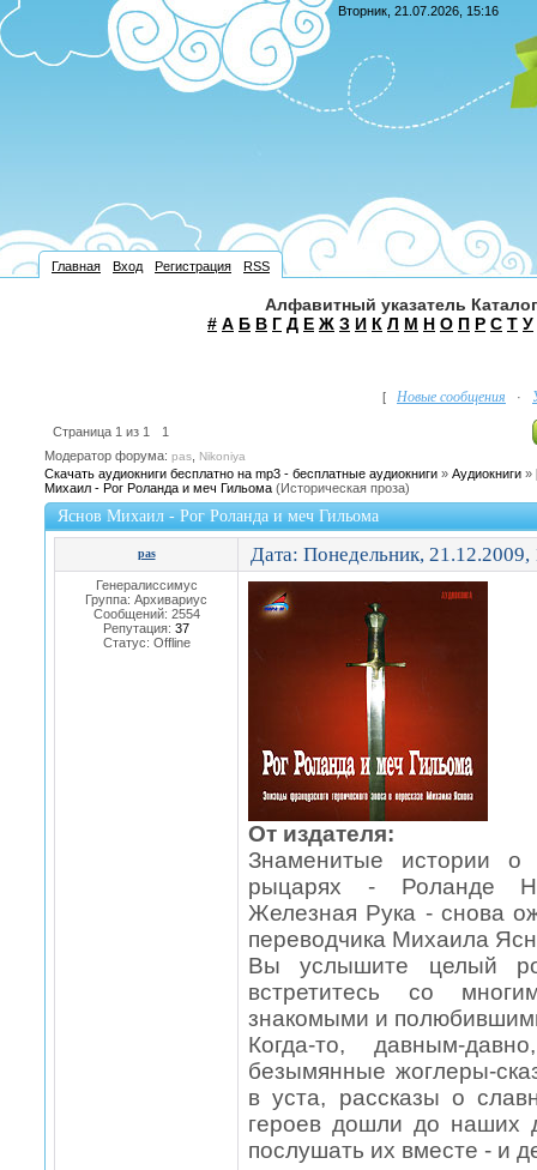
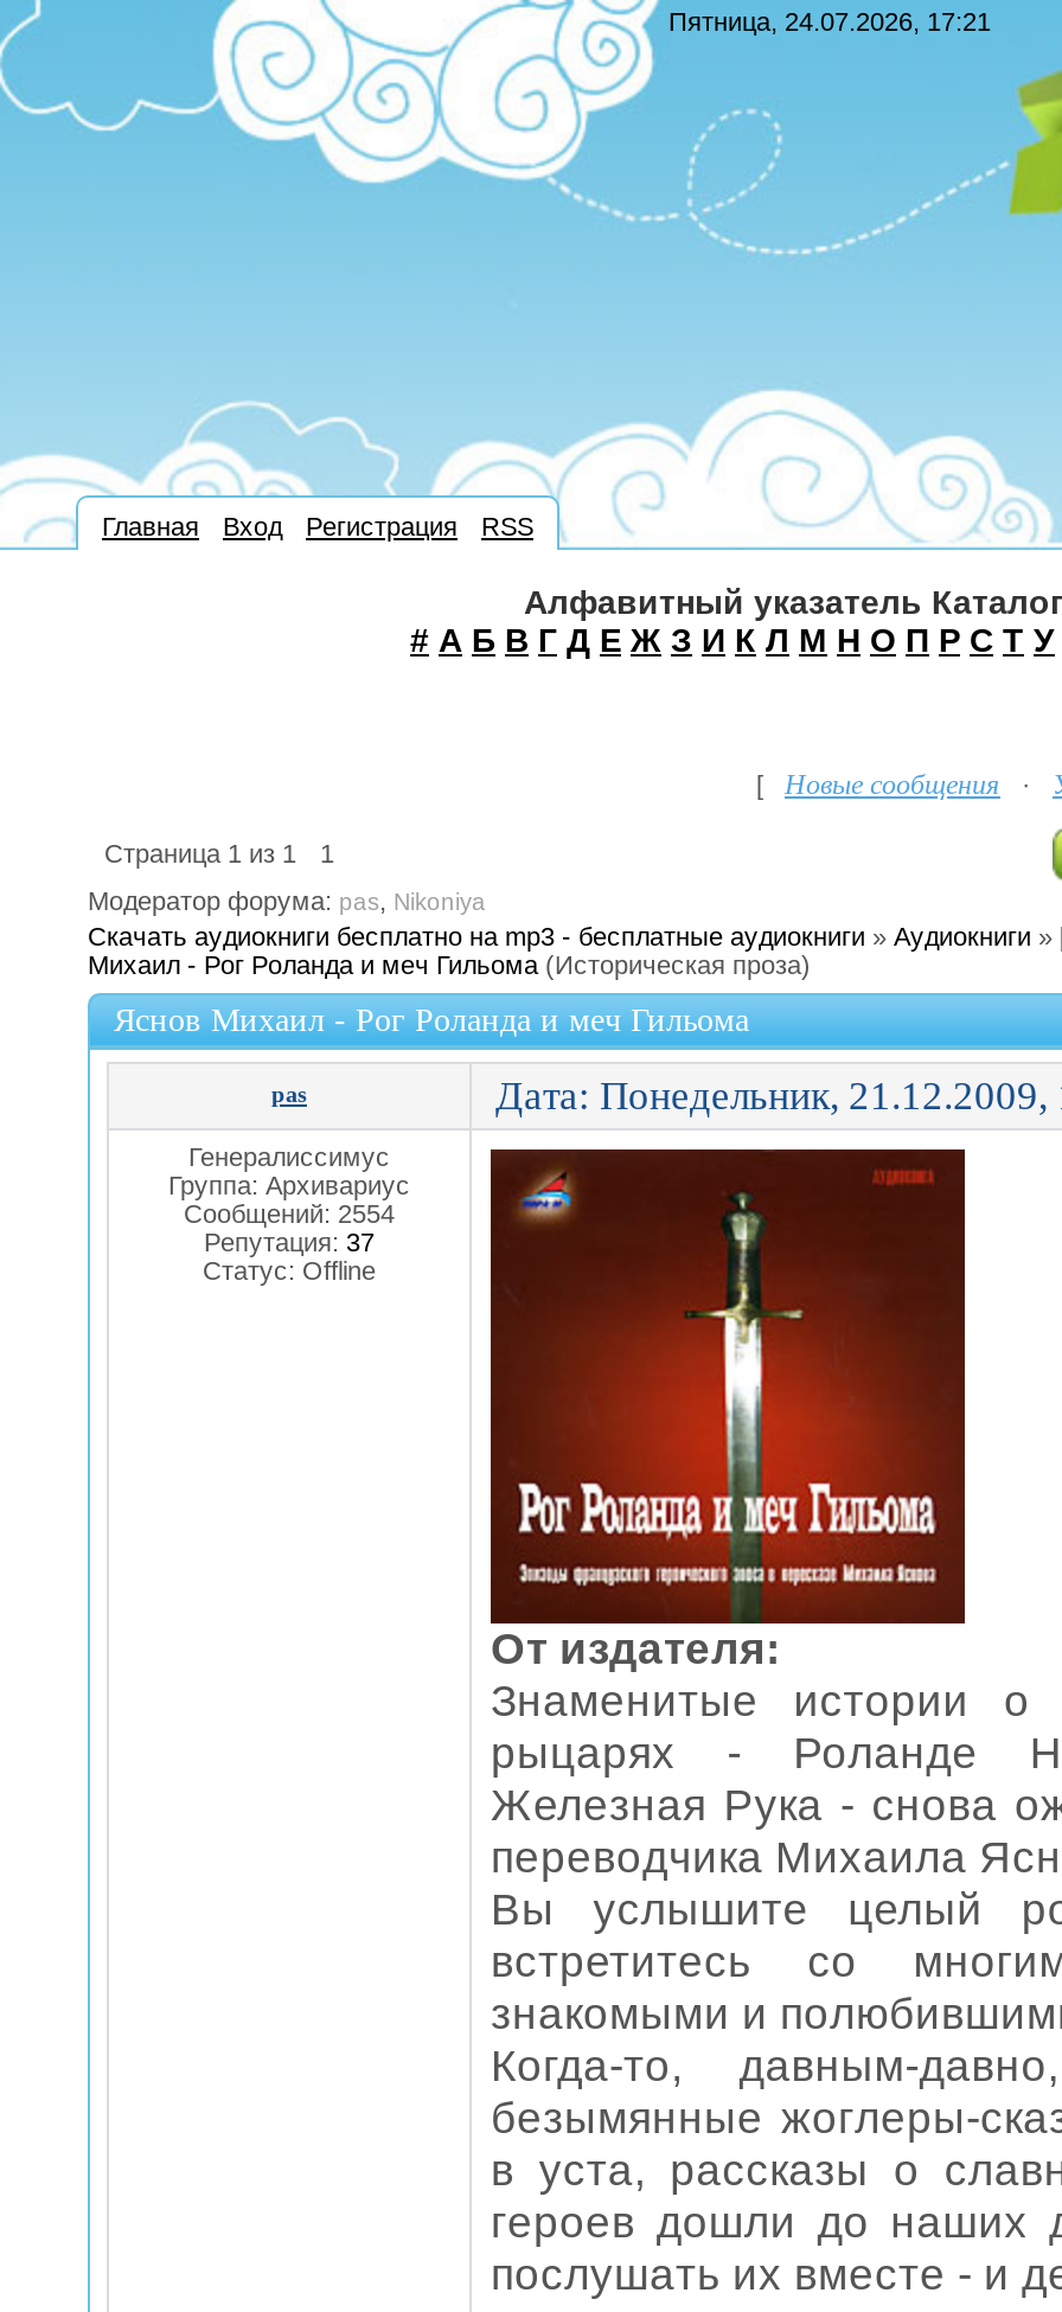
[338,4,499,18] Вторник, 21.07.2026, 15:16 -> [668,7,991,36] Пятница, 24.07.2026, 17:21

